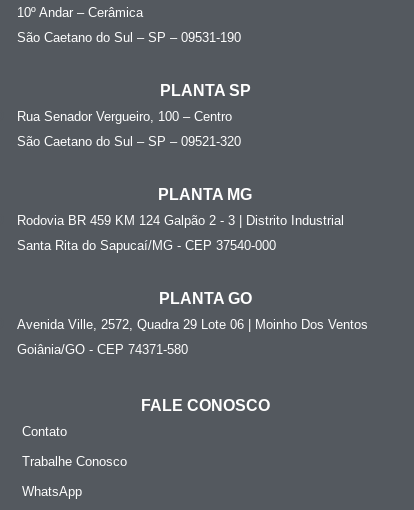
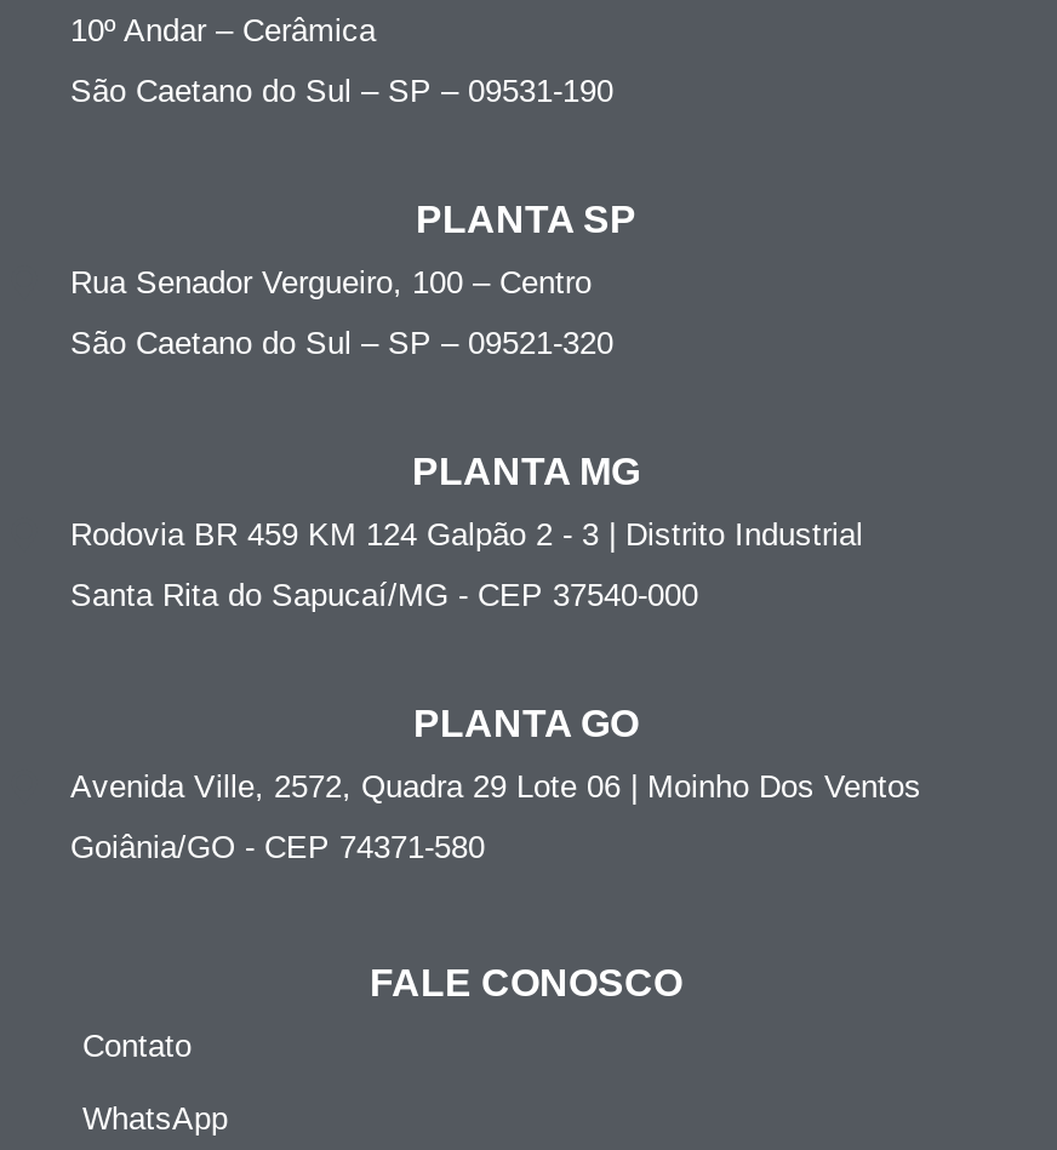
[22,454,127,469] Trabalhe Conosco -> none

